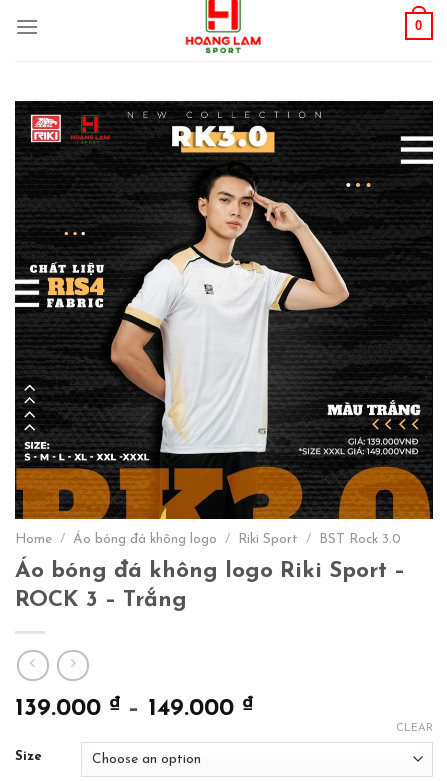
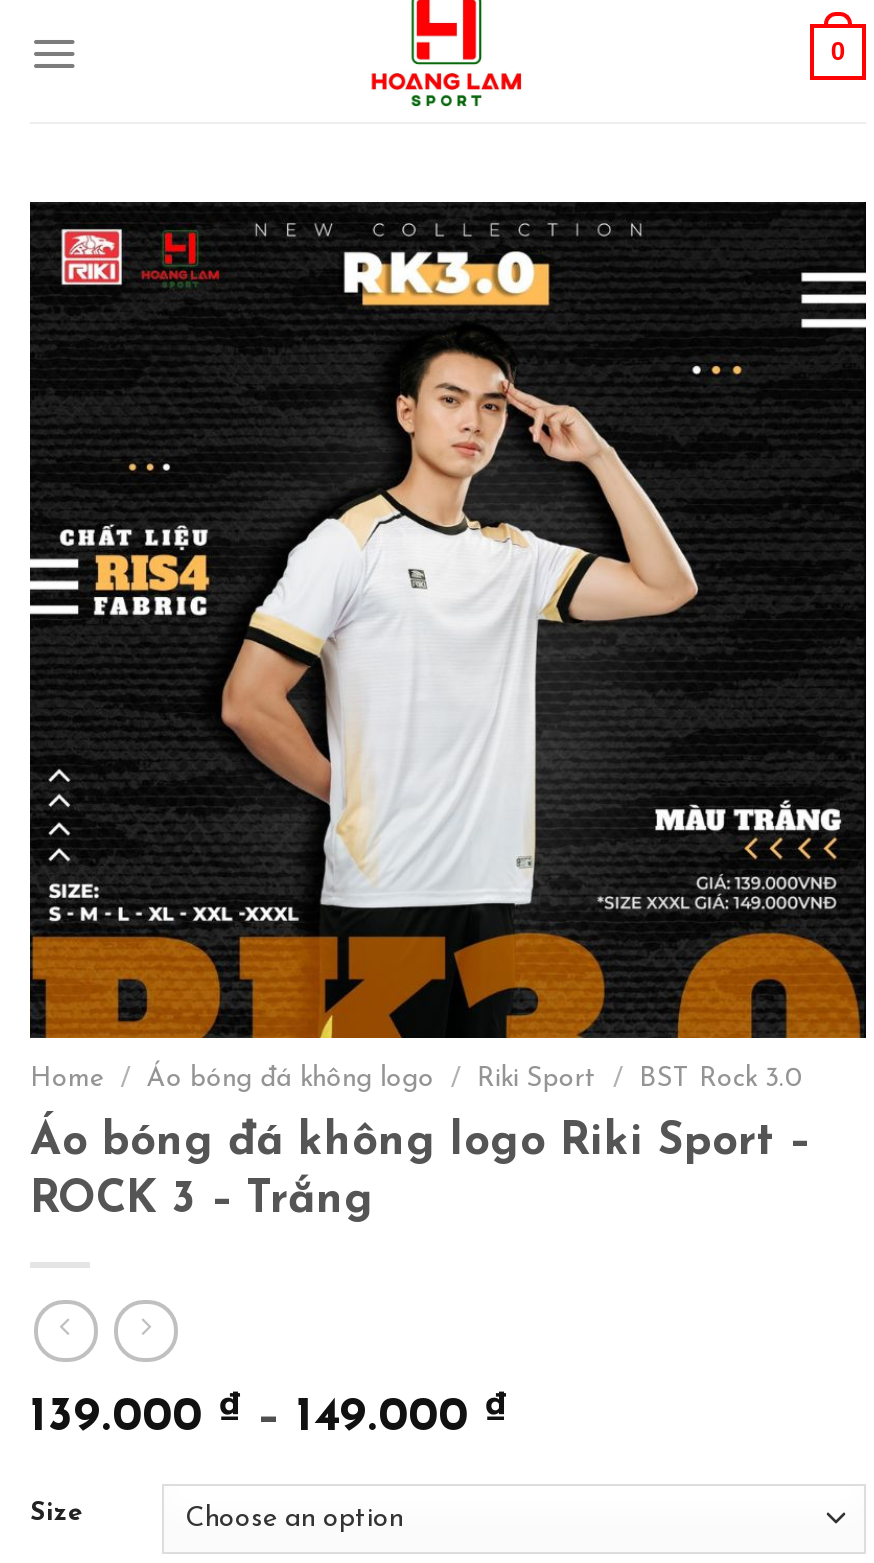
[396,723,433,734] CLEAR -> none

